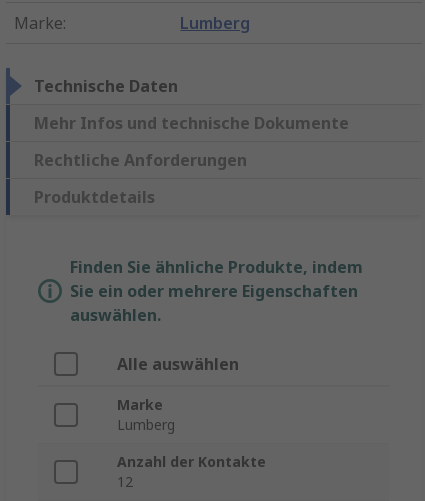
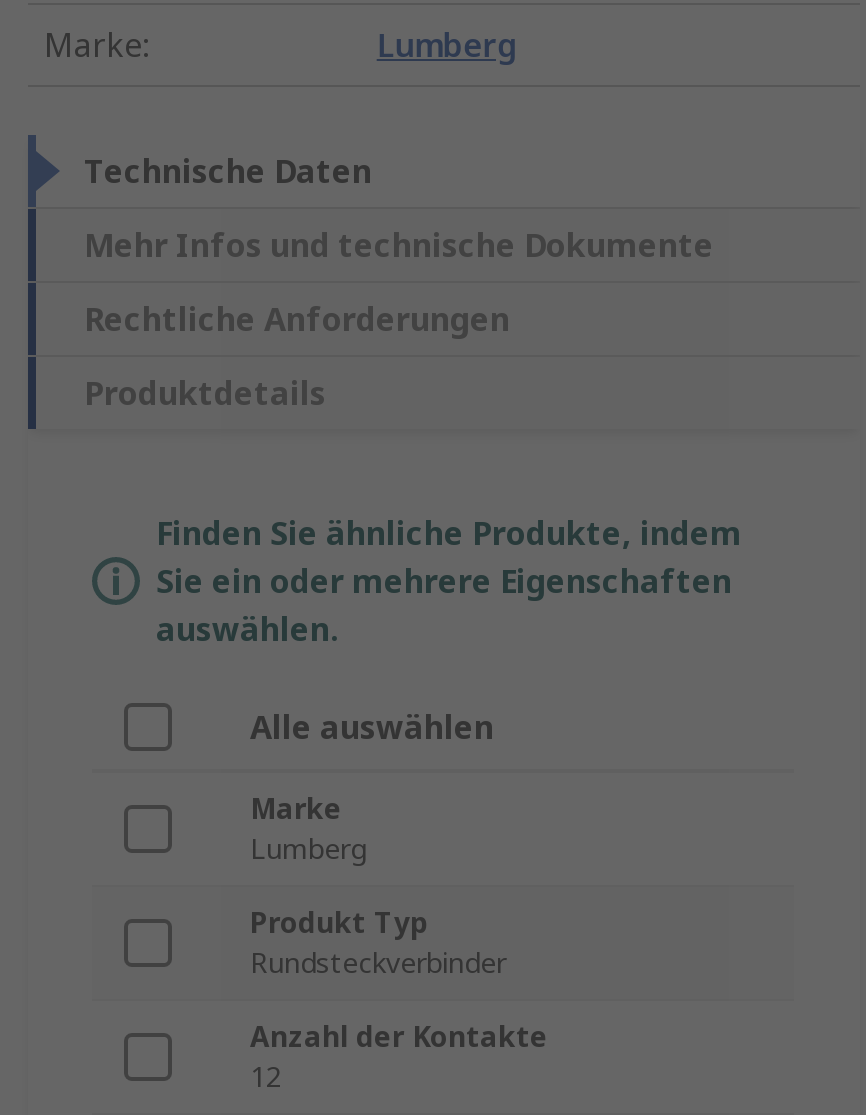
none -> [250,904,506,982] Produkt Typ | Rundsteckverbinder

